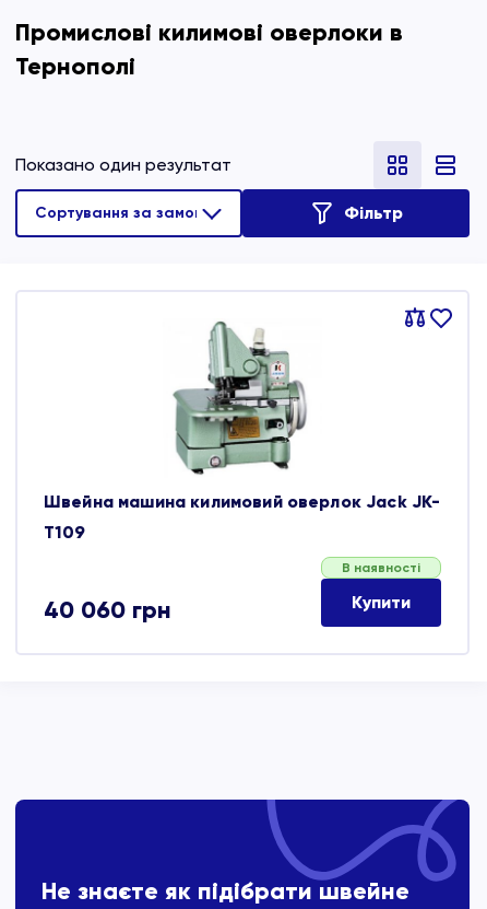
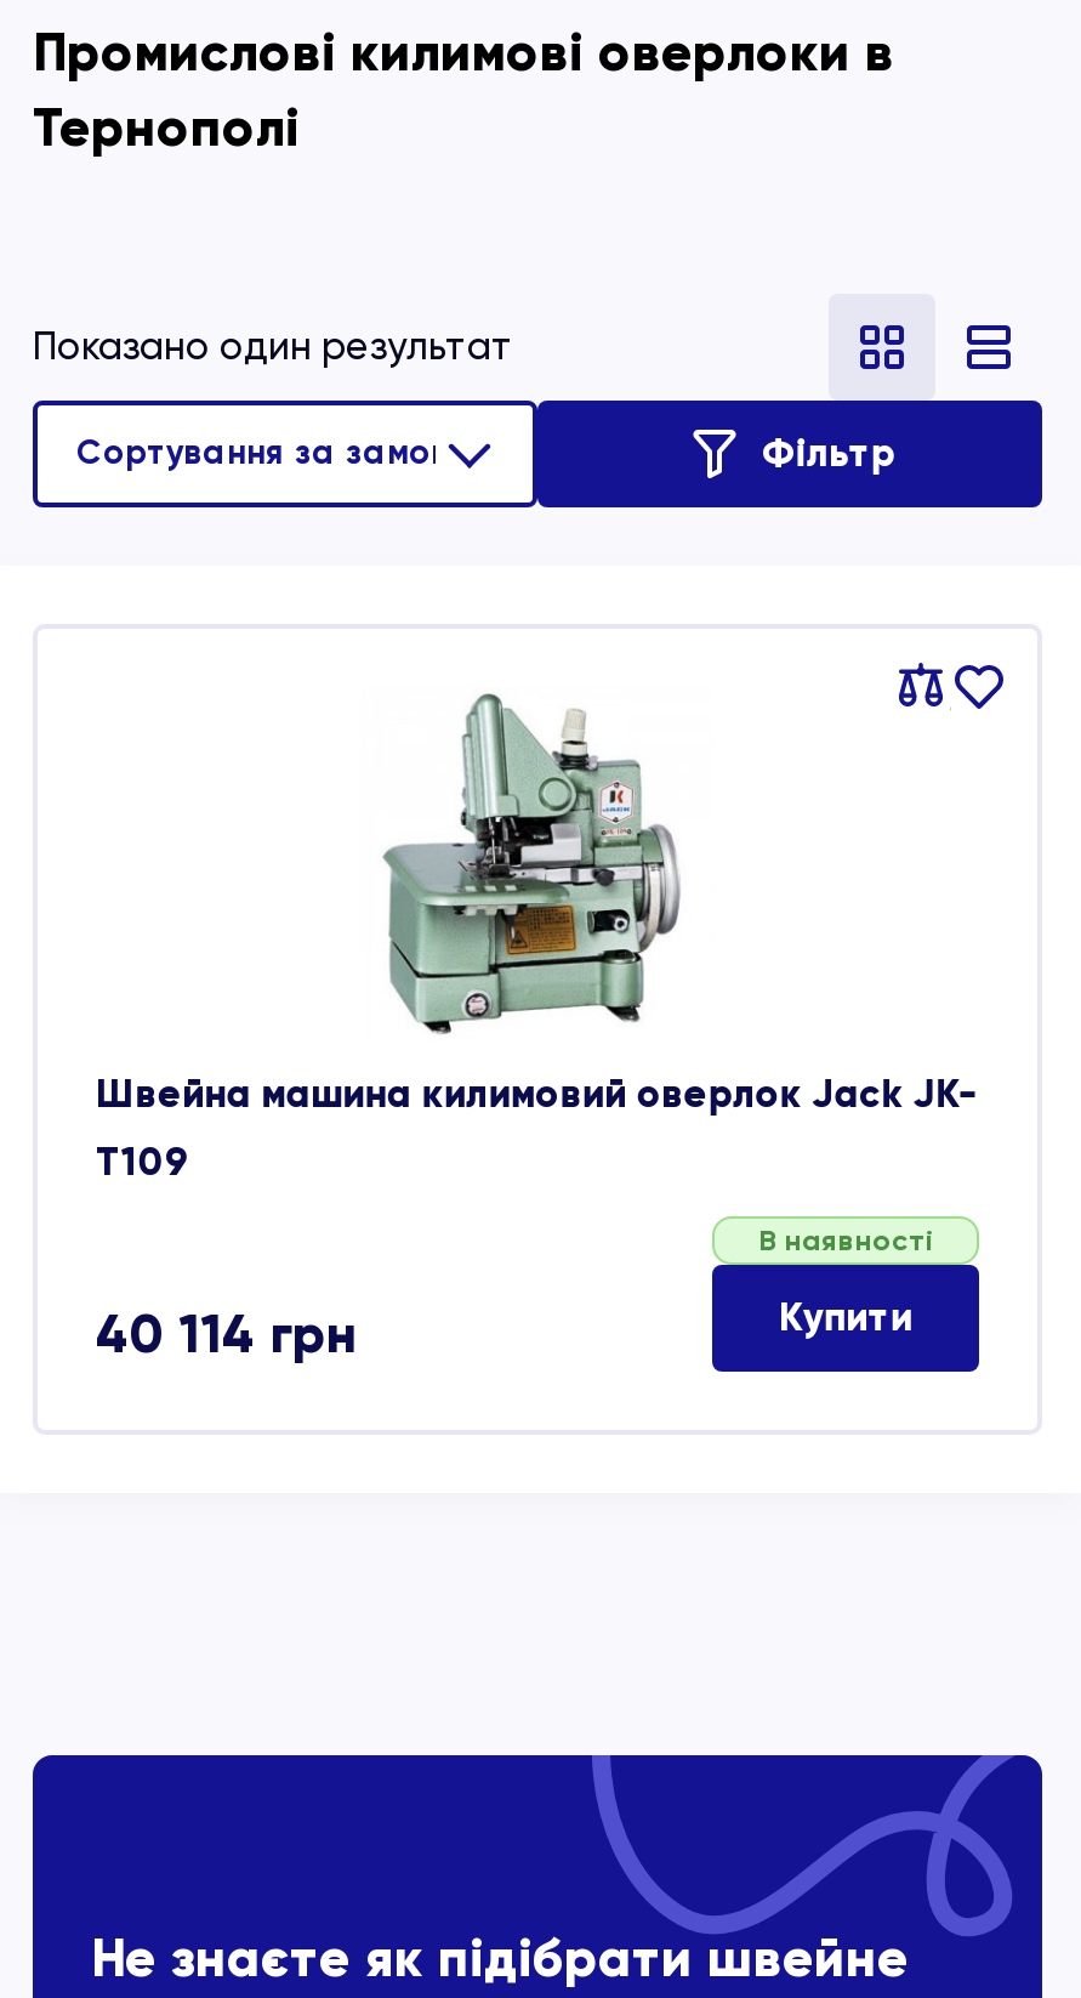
[44,595,171,625] 40 060 грн -> [96,1302,358,1367] 40 114 грн

